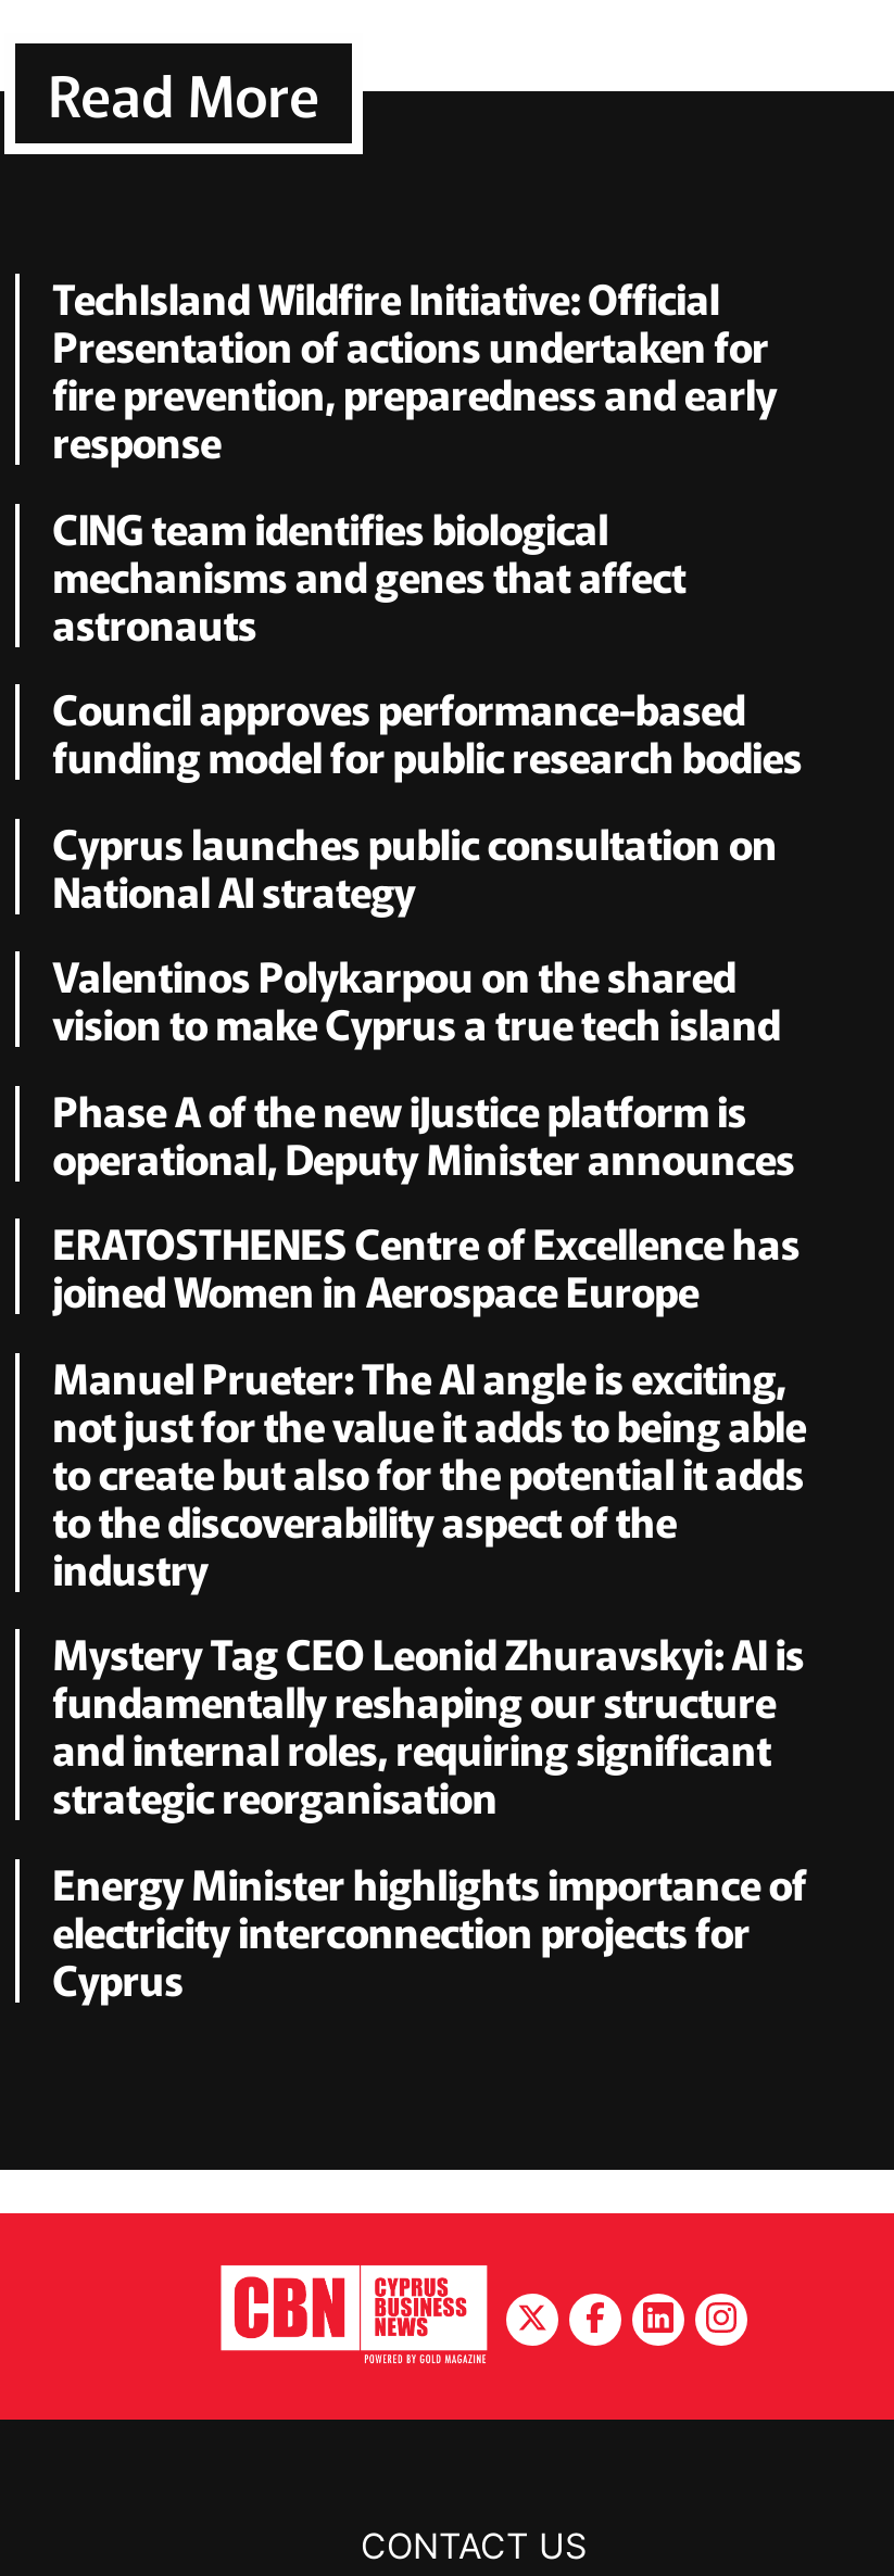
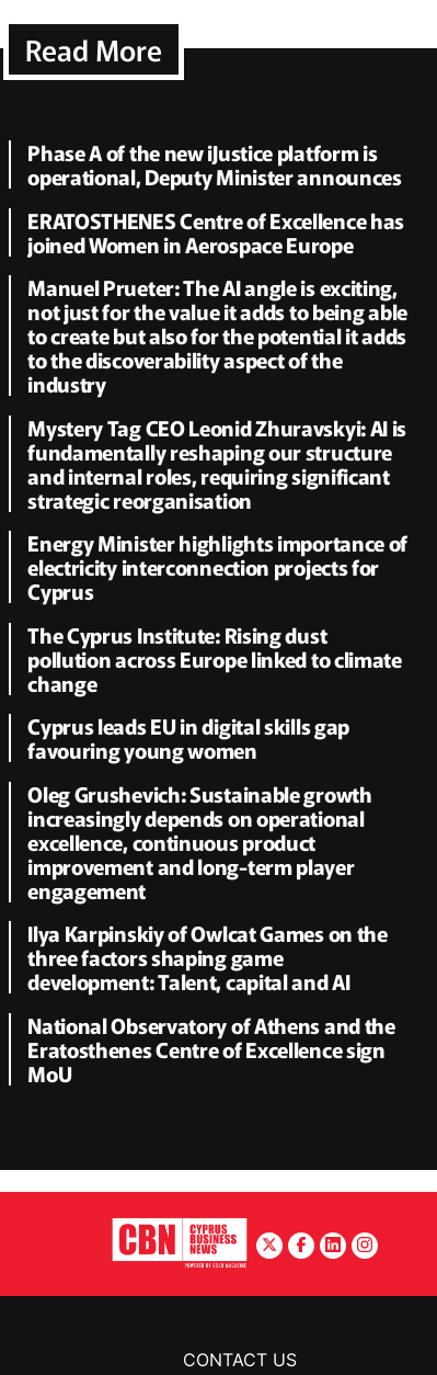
[52,268,802,1052] TechIsland Wildfire Initiative: Official | Presentation of actions undertaken for | fire prevention, preparedness and early | response | CING team identifies biological | mechanisms and genes that affect | astronauts | Council approves performance-based | funding model for public research bodies | Cyprus launches public consultation on | National AI strategy | Valentinos Polykarpou on the shared | vision to make Cyprus a true tech island -> none
moved [52,1079,806,2006] -> [27,137,408,605]: Phase A of the new iJustice platform is | operational, Deputy Minister announces | ERATOSTHENES Centre of Excellence has | ... | electricity interconnection projects for | Cyprus
none -> [27,619,402,1087] The Cyprus Institute: Rising dust | pollution across Europe linked to climate | change | Cyprus leads EU in digital skills gap | favouring young women | Oleg Grushevich: Sustainable growth | increasingly depends on operational | excellence, continuous product | improvement and long-term player | engagement | Ilya Karpinskiy of Owlcat Games on the | three factors shaping game | development: Talent, capital and AI | National Observatory of Athens and the | Eratosthenes Centre of Excellence sign | MoU

